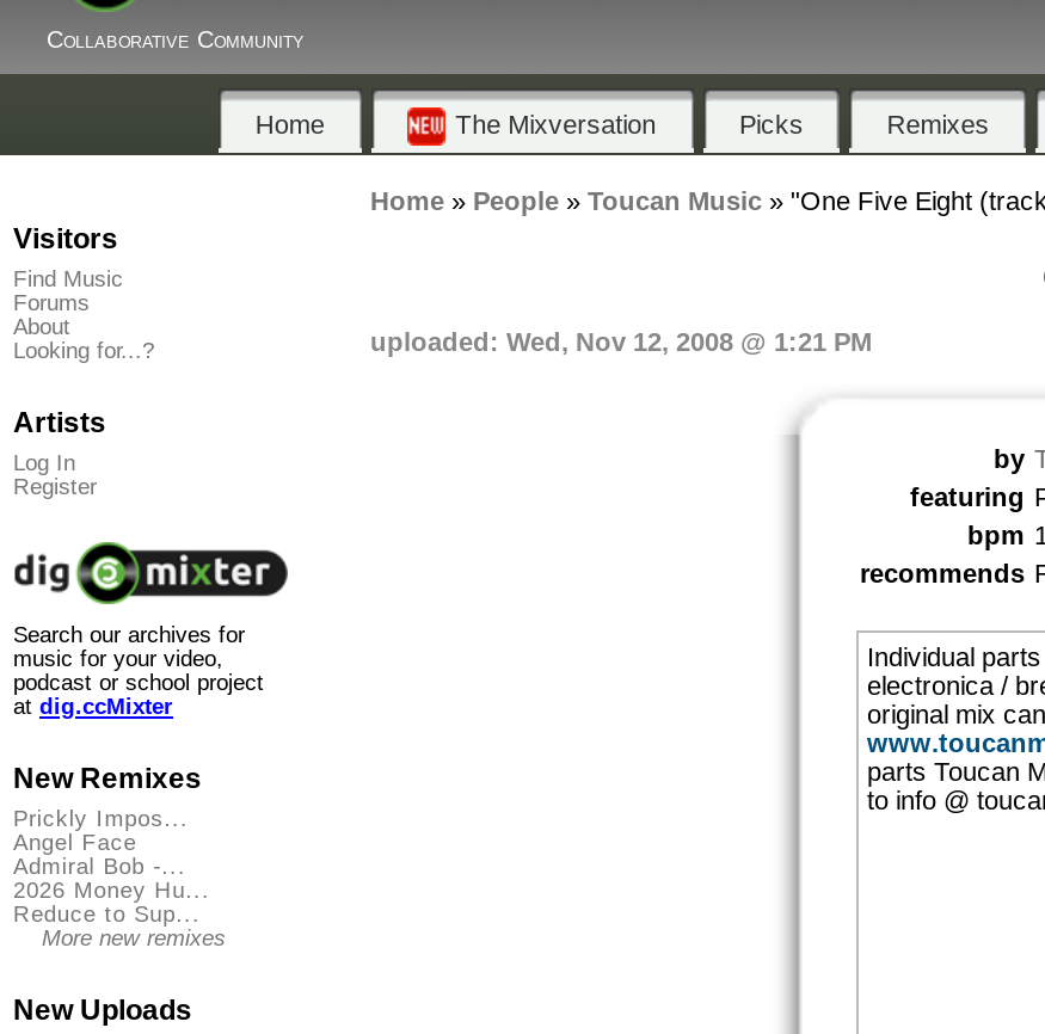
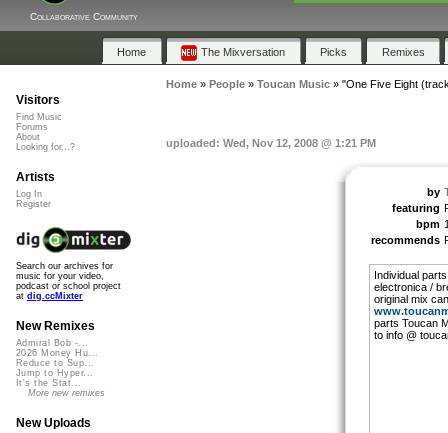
[13,808,189,856] Prickly Impos... | Angel Face -> none
moved [13,856,210,927] -> [16,338,98,368]: Admiral Bob -... | 2026 Money Hu... | Reduce to Sup...
none -> [16,368,93,388] Jump to Hyper... | It's the Stat...

